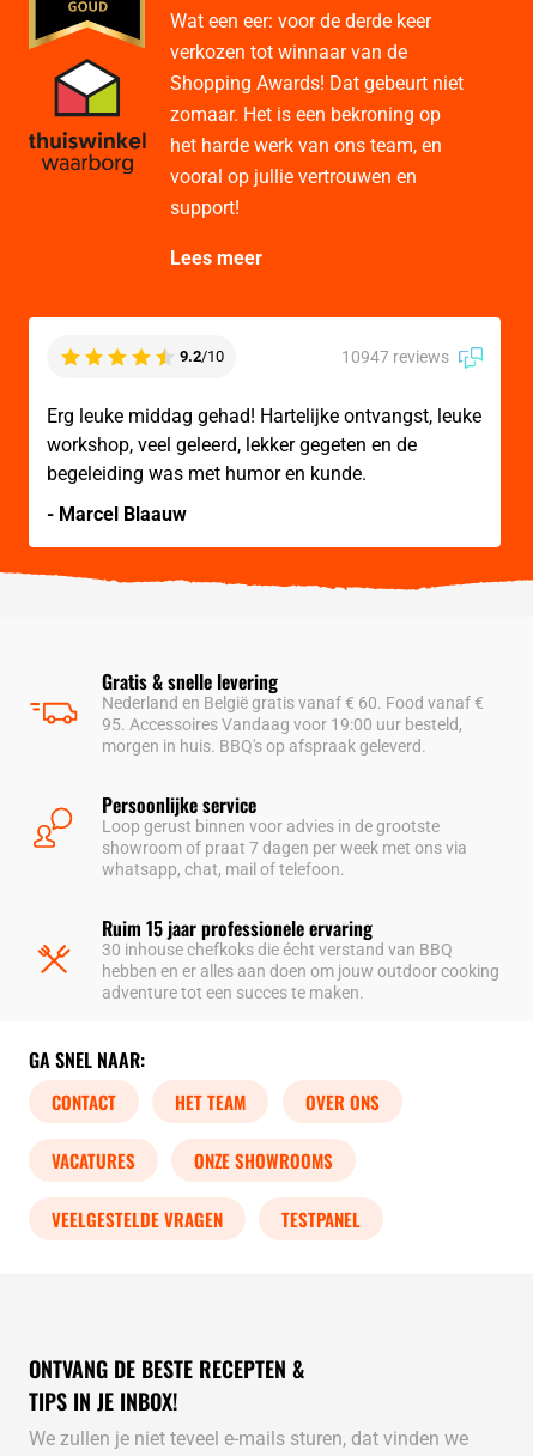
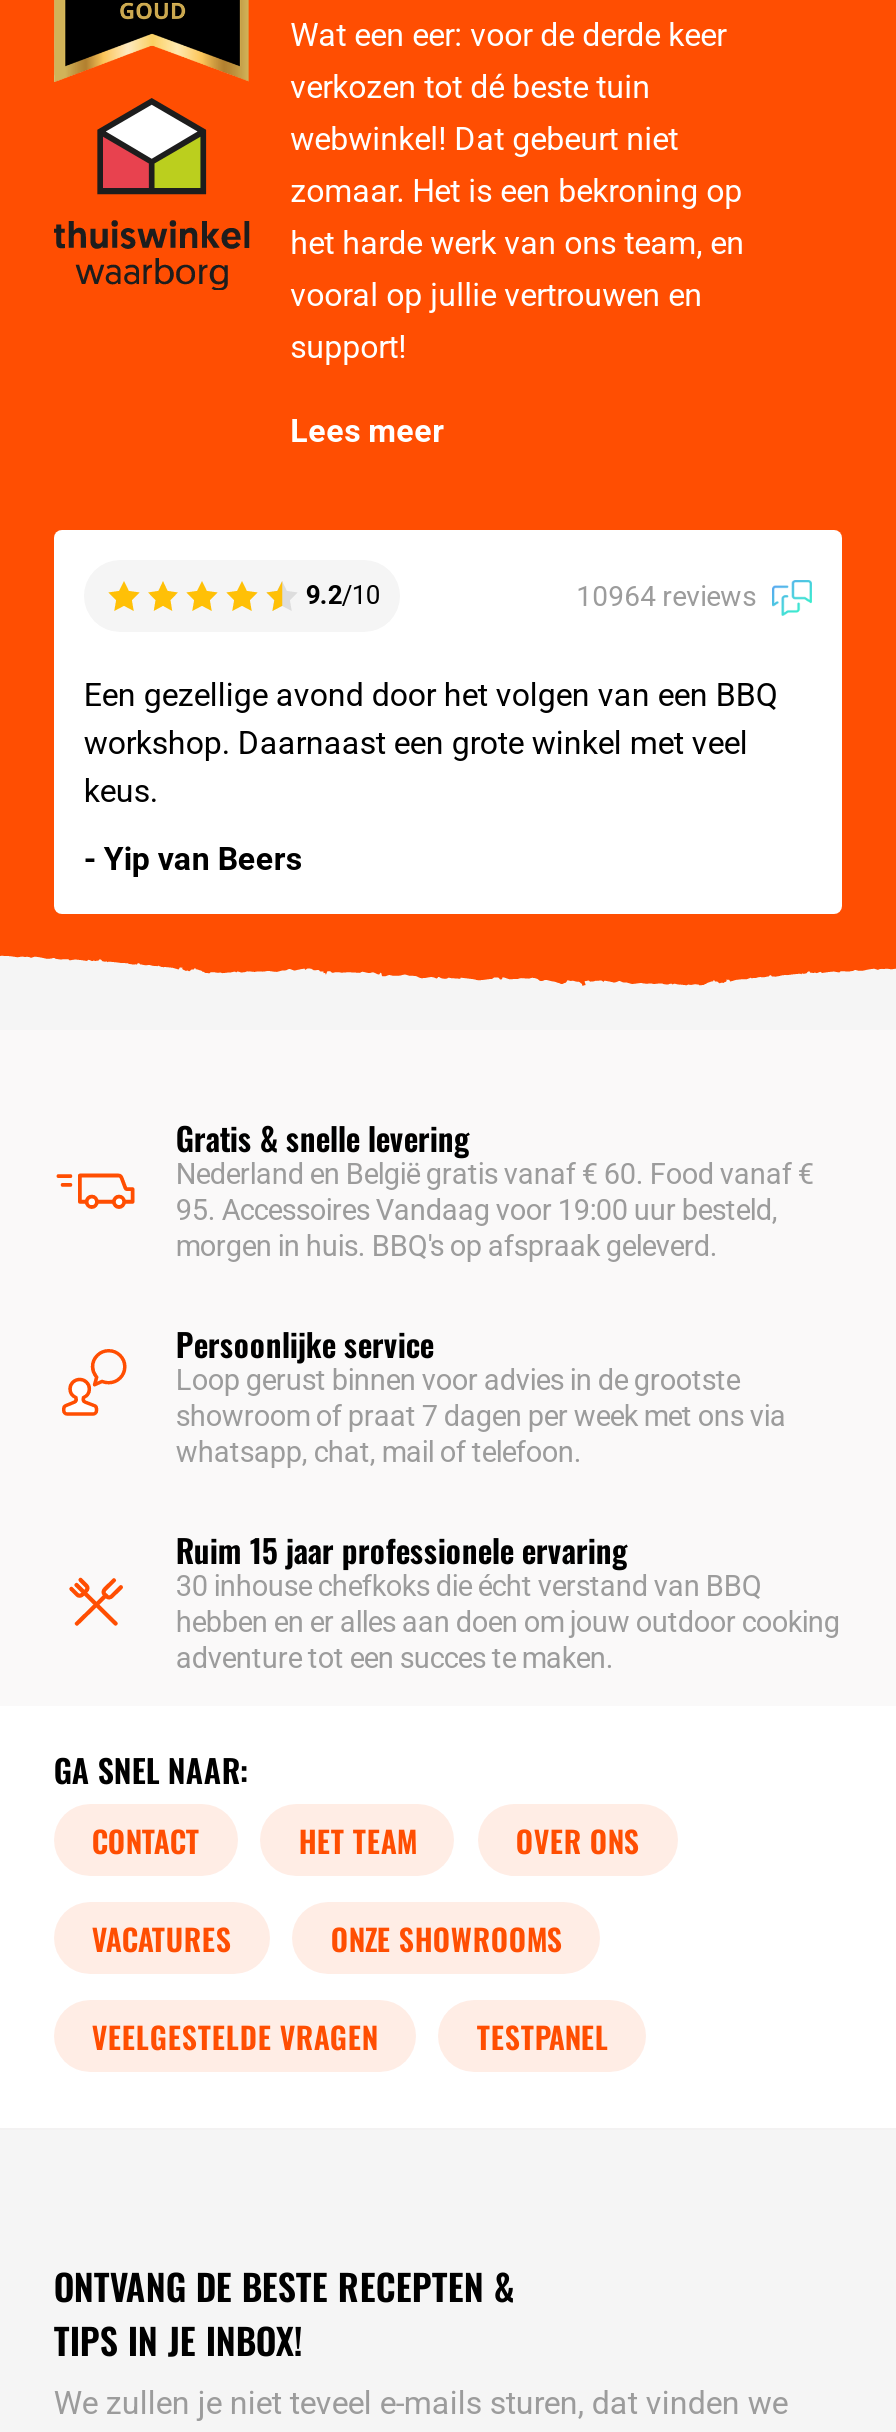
[170,40,464,94] verkozen tot winnaar van de | Shopping Awards! Dat gebeurt niet -> [290,68,678,158] verkozen tot dé beste tuin | webwinkel! Dat gebeurt niet
[341,347,453,366] 10947 reviews -> [576,579,762,611] 10964 reviews
[47,404,481,484] Erg leuke middag gehad! Hartelijke ontvangst, leuke | workshop, veel geleerd, lekker gegeten en de | begeleiding was met humor en kunde. -> [84,675,778,809] Een gezellige avond door het volgen van een BBQ | workshop. Daarnaast een grote winkel met veel | keus.
[47,502,187,525] - Marcel Blaauw -> [84,839,302,877] - Yip van Beers

